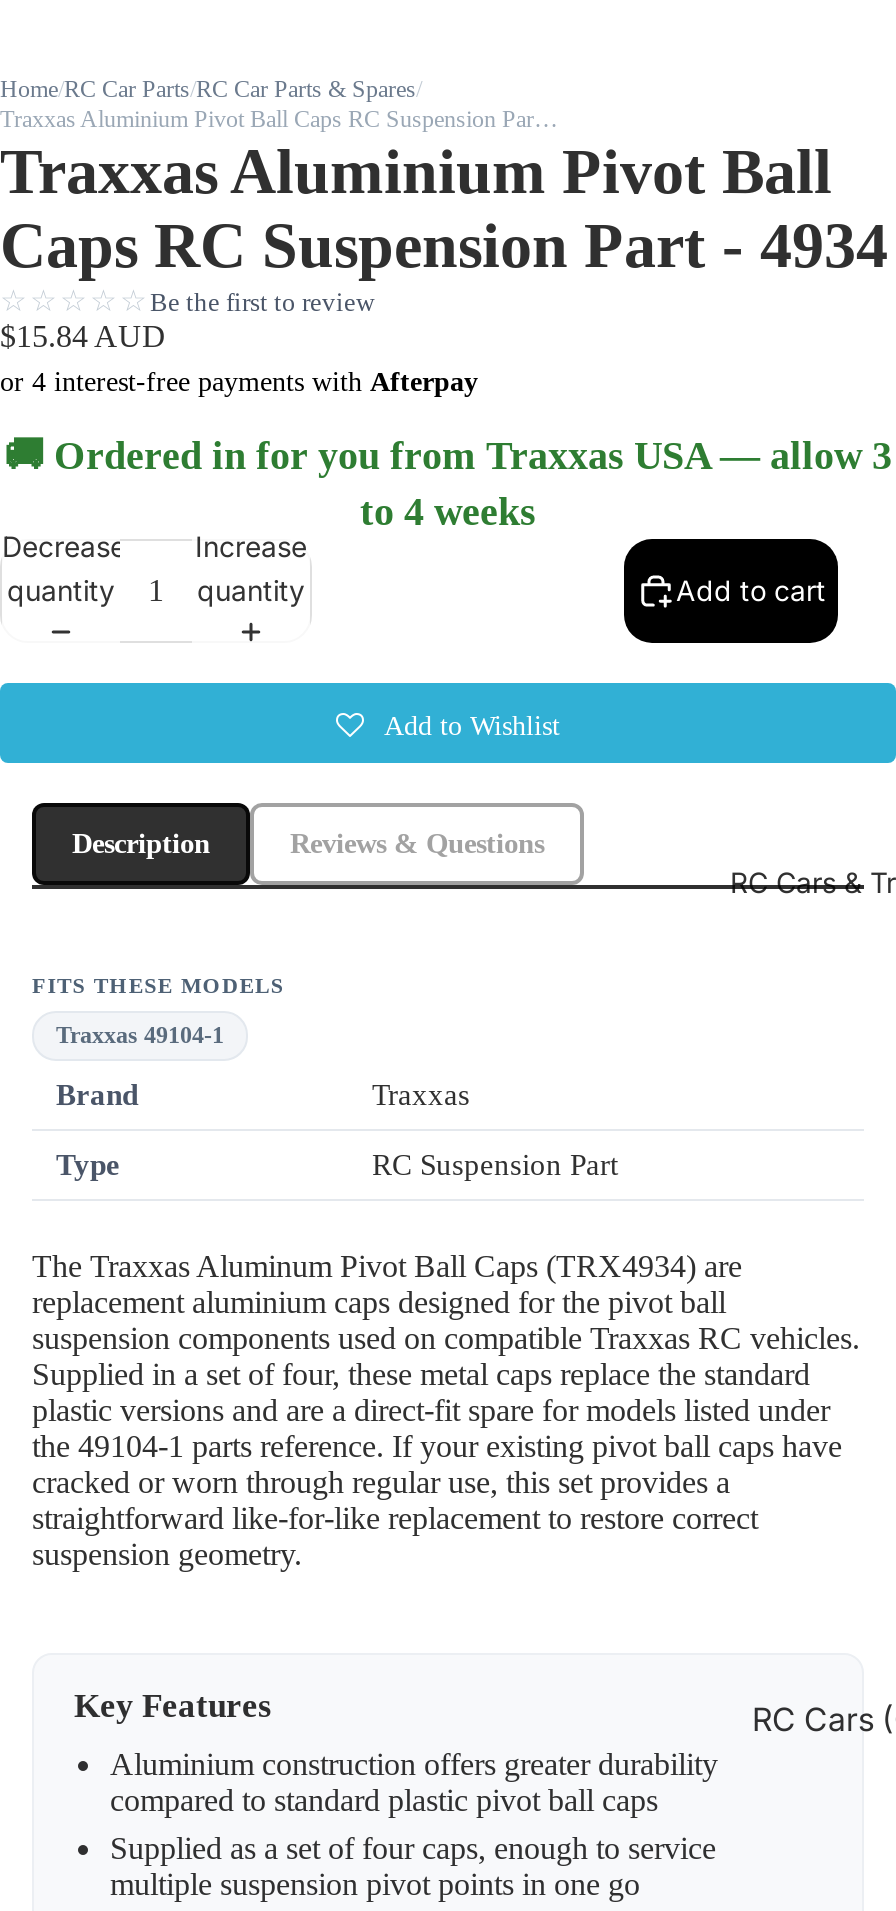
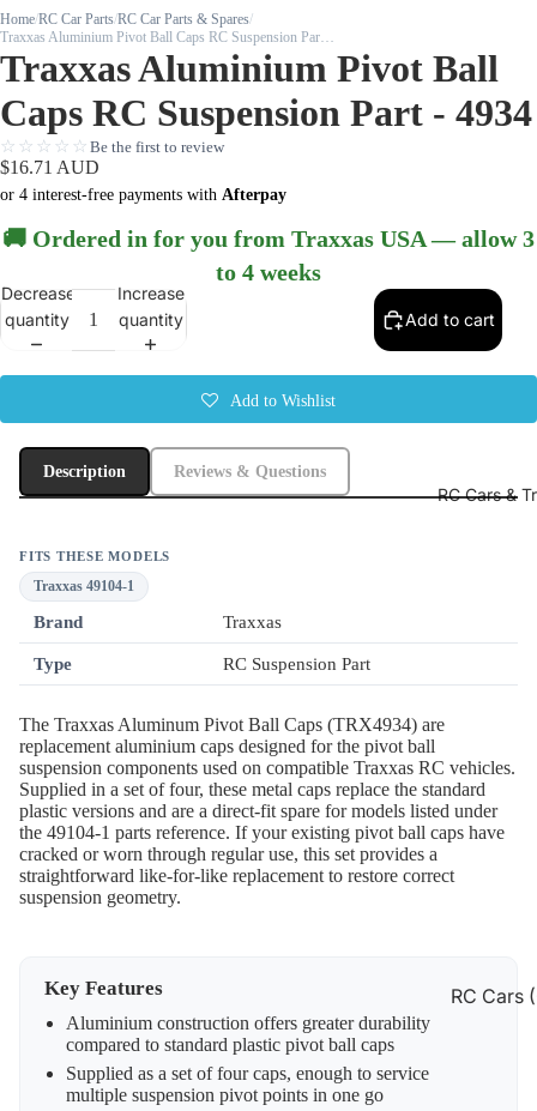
[0,319,166,353] $15.84 AUD -> [0,157,99,177] $16.71 AUD

